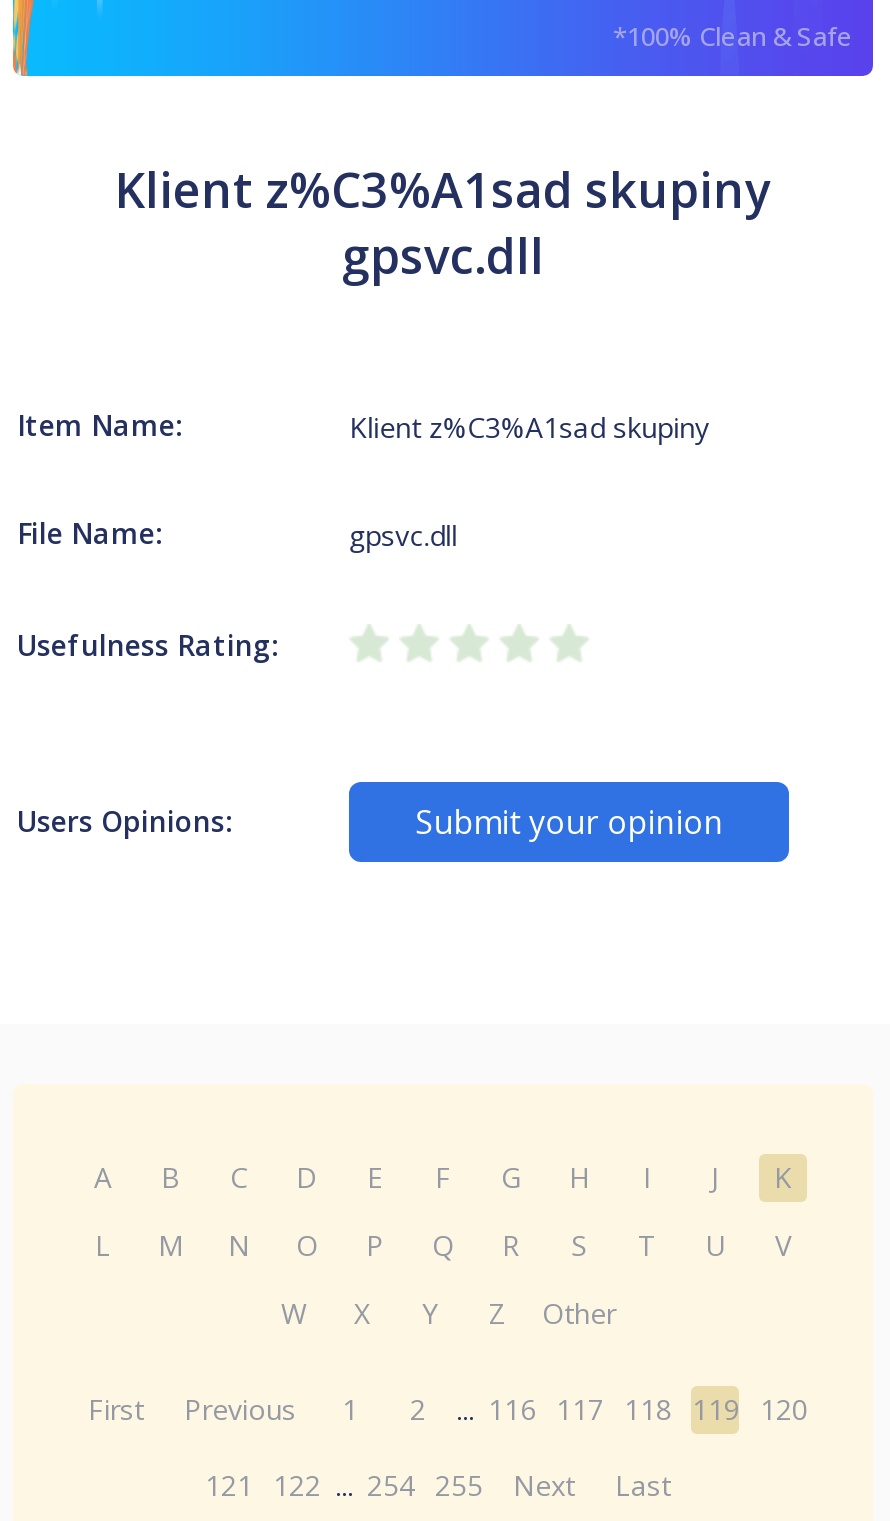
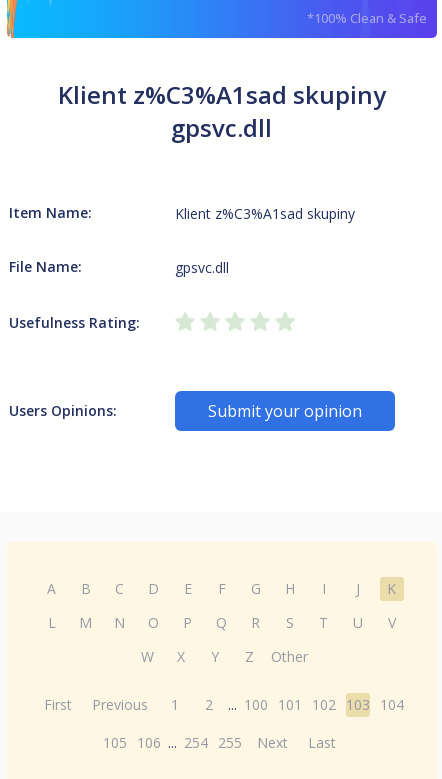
[88,1390,808,1428] First Previous 1 2 ... 116 117 118 119 120 -> [44,695,404,714] First Previous 1 2 ... 100 101 102 103 104
[205,1466,671,1504] 121 122 ... 254 255 Next Last -> [103,733,336,752] 105 106 ... 254 255 Next Last

